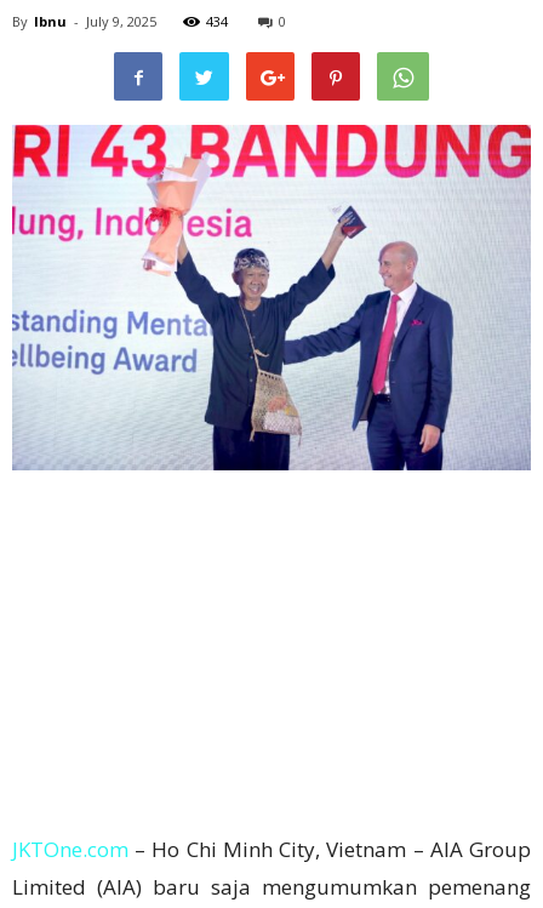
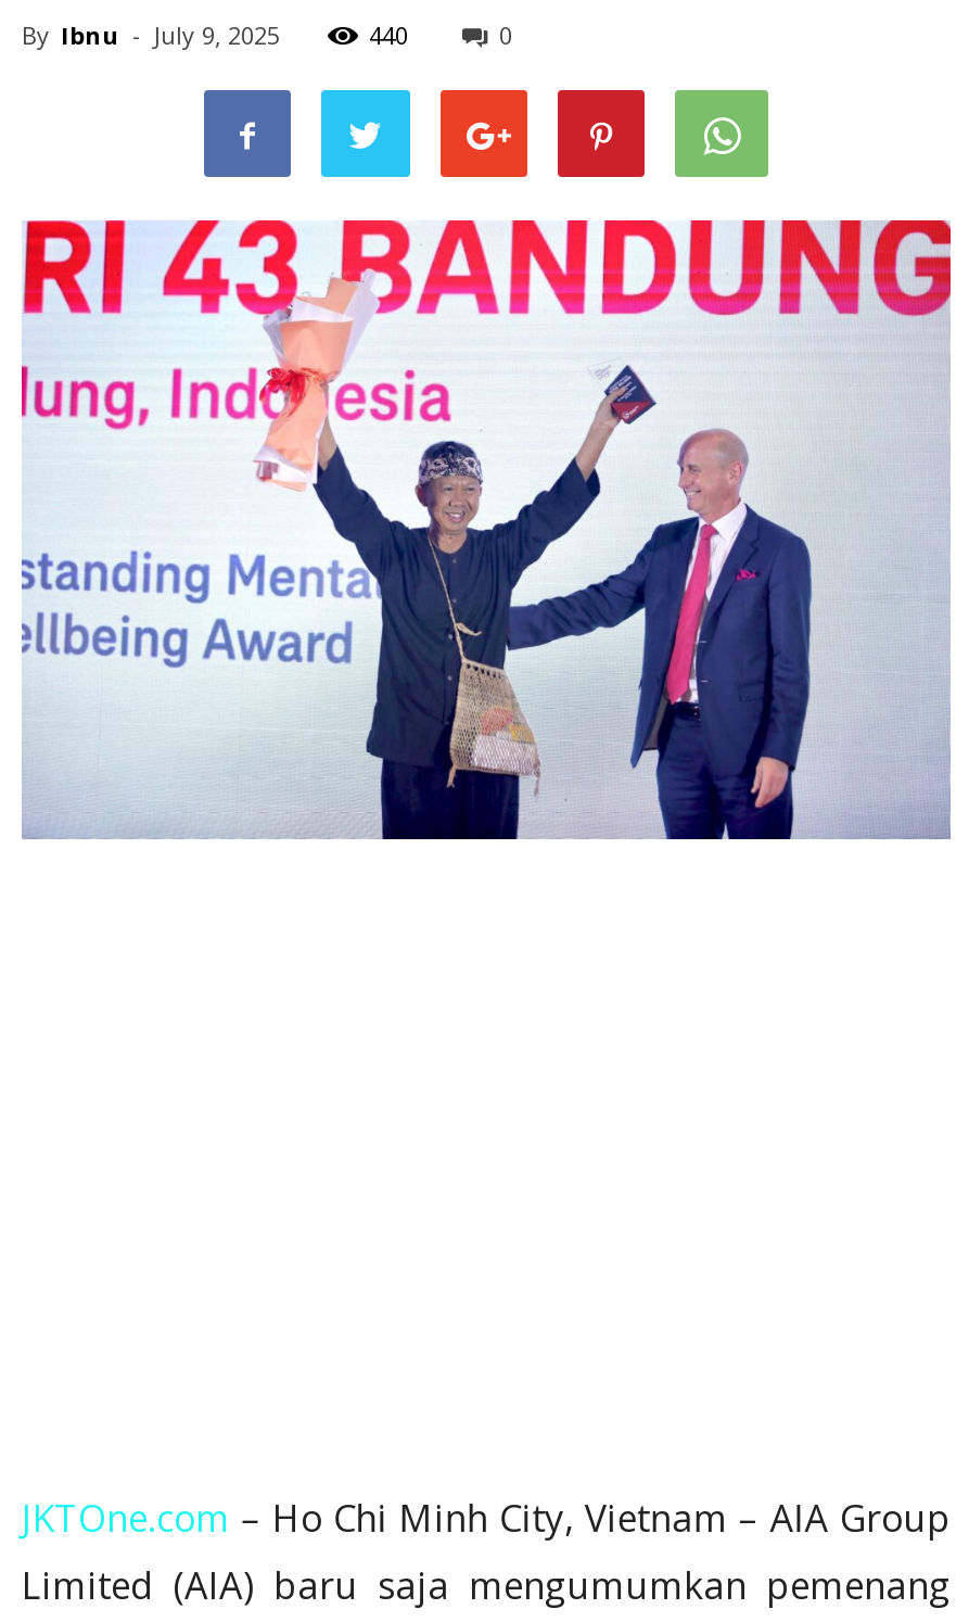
[206,12,228,30] 434 -> [369,18,408,51] 440

